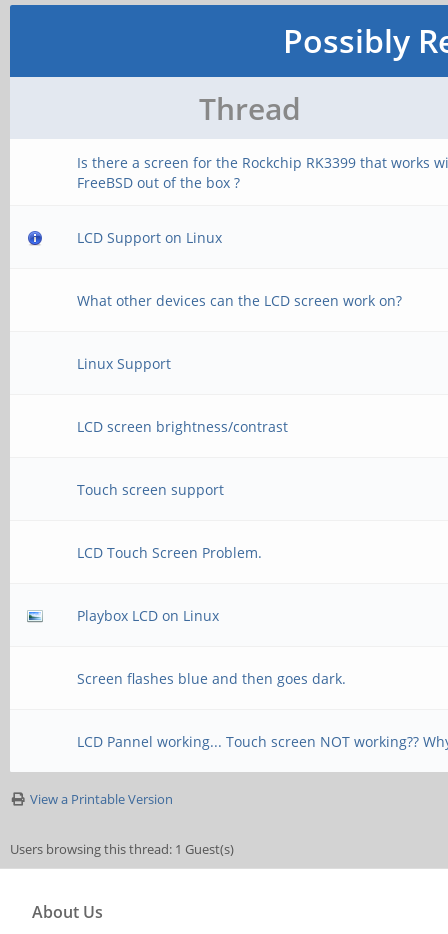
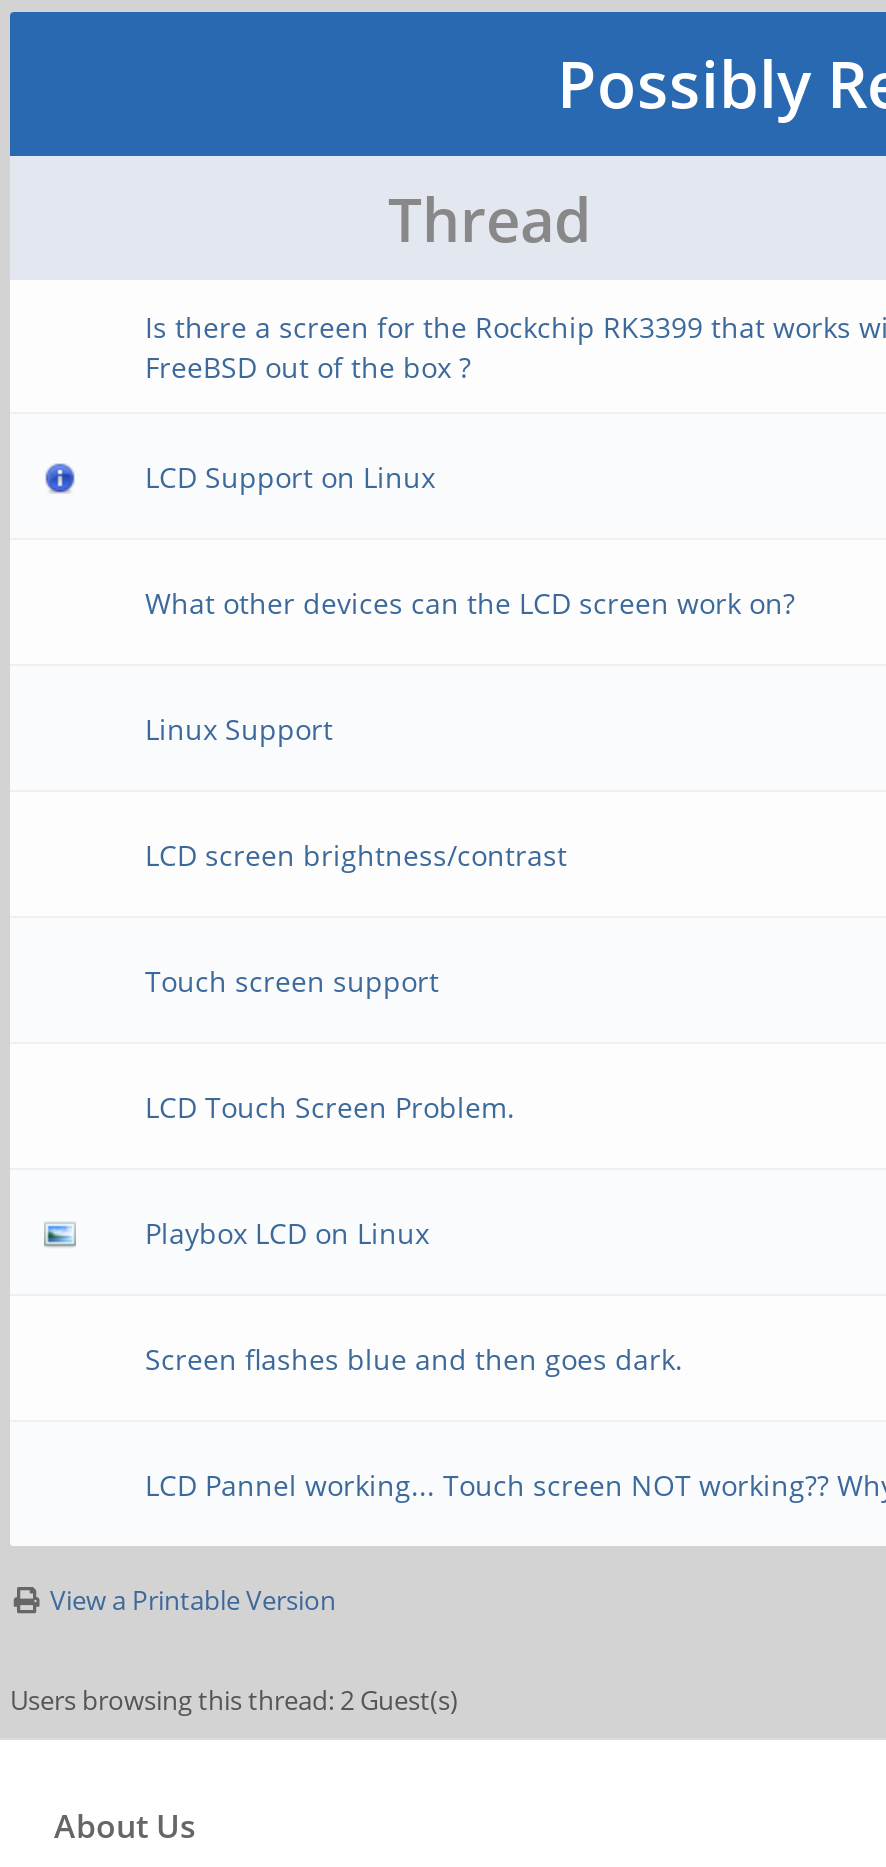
[10,840,234,858] Users browsing this thread: 1 Guest(s) -> [10,1682,458,1718] Users browsing this thread: 2 Guest(s)

